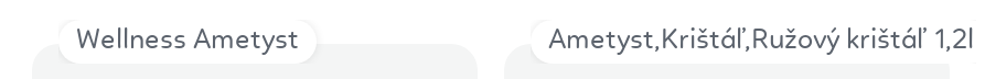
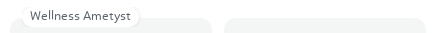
[548,27,974,55] Ametyst,Krištáľ,Ružový krištáľ 1,2l -> none

